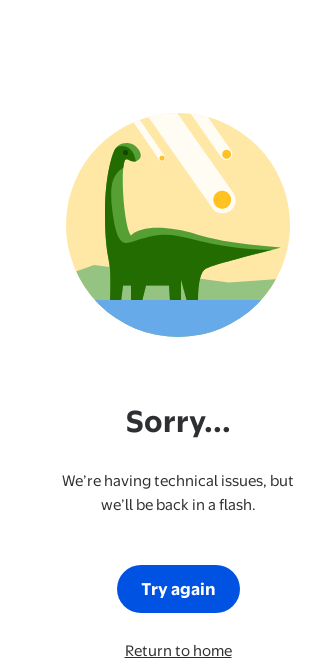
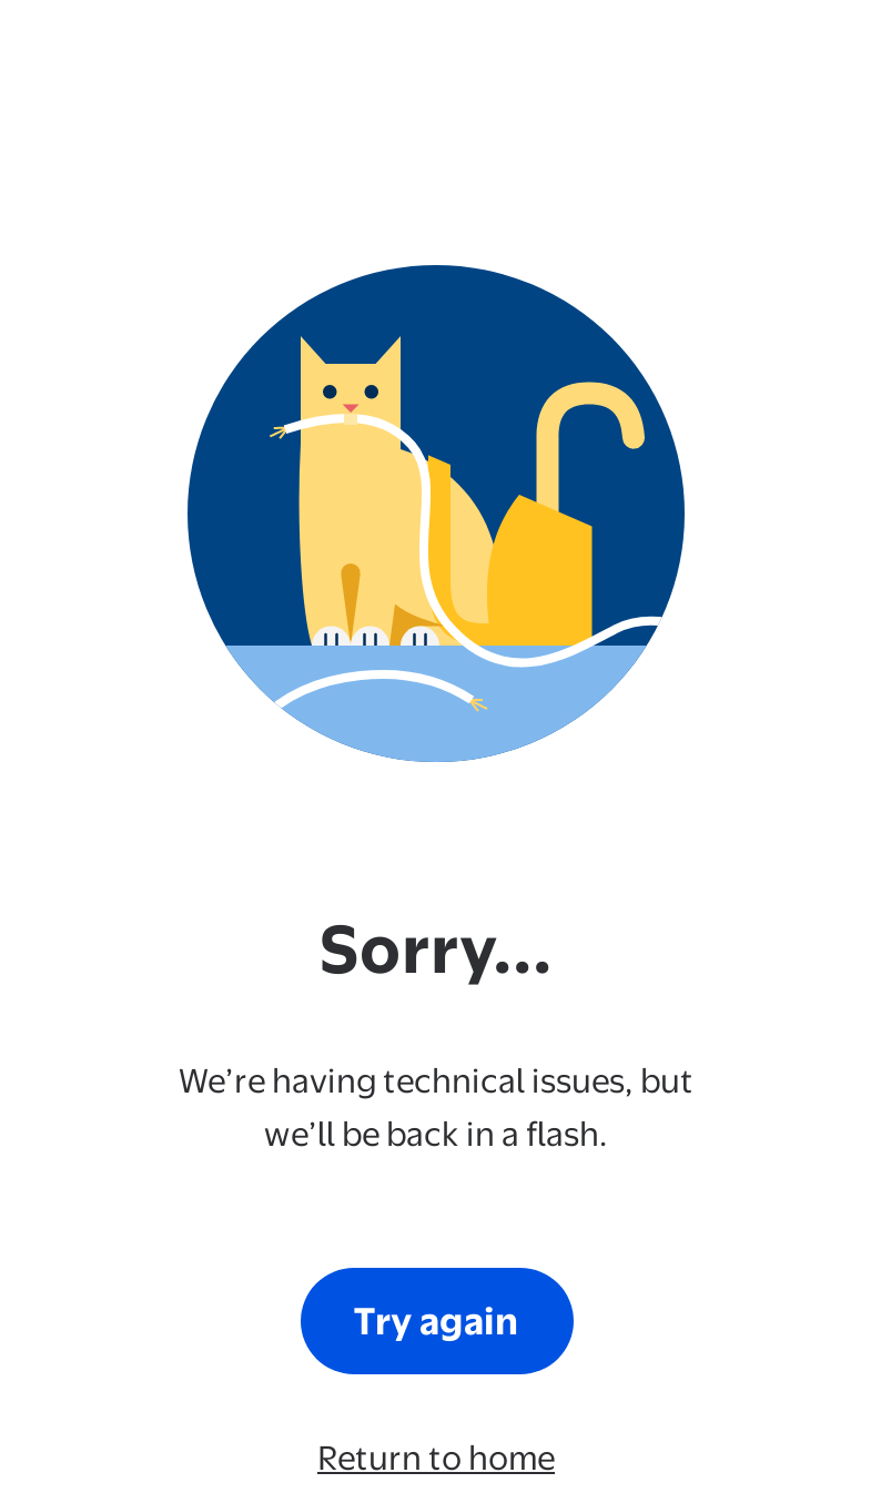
[66,113,290,314] [image] -> [185,263,687,713] [image]

